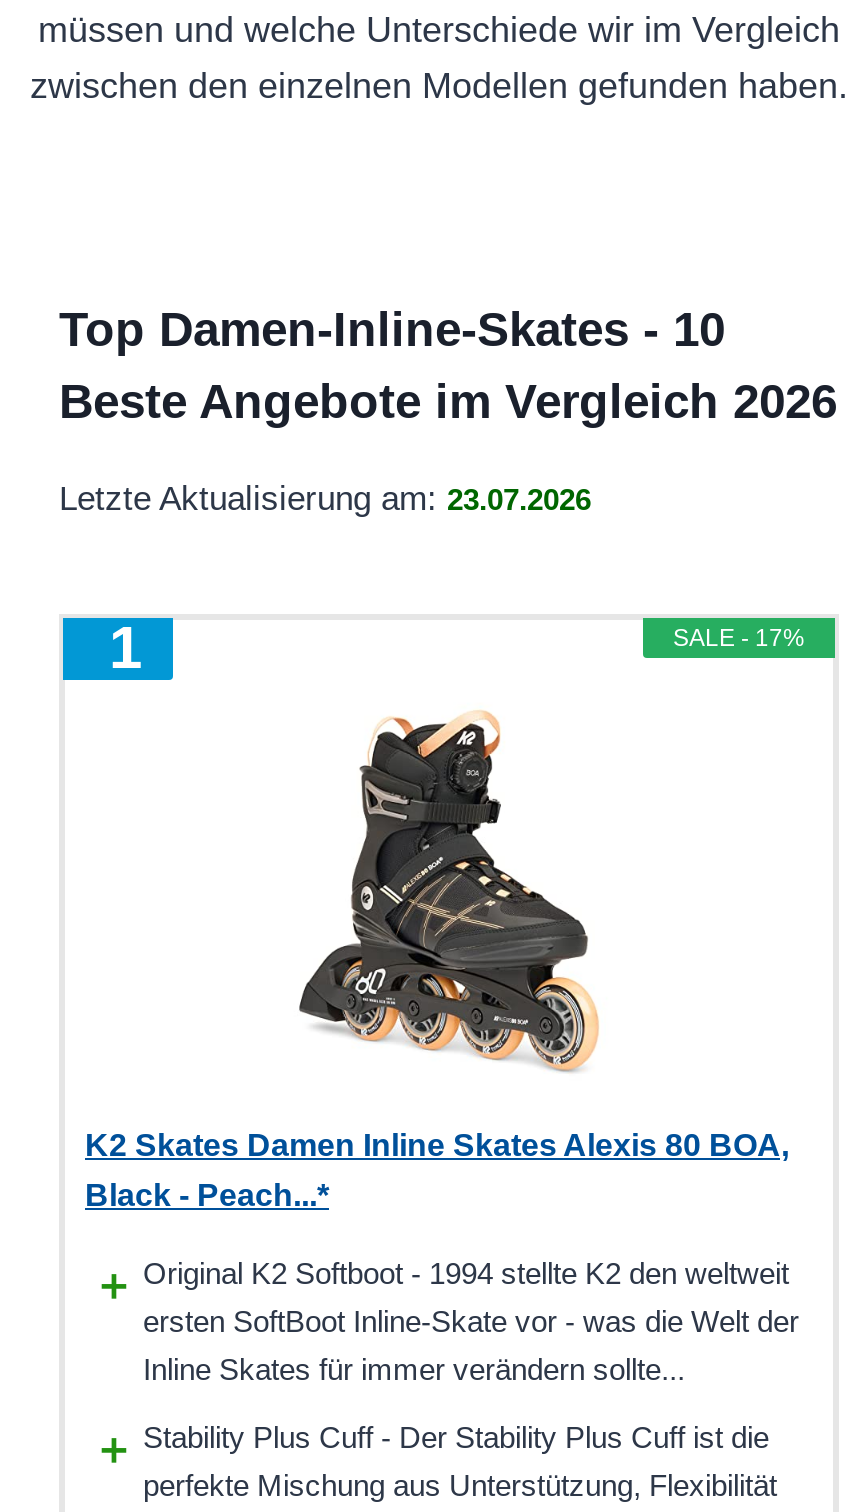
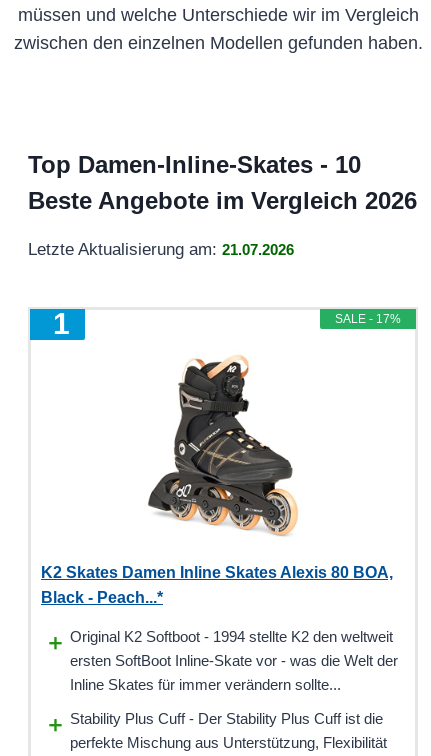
[59,480,591,518] Letzte Aktualisierung am: 23.07.2026 -> [28,240,294,259] Letzte Aktualisierung am: 21.07.2026

